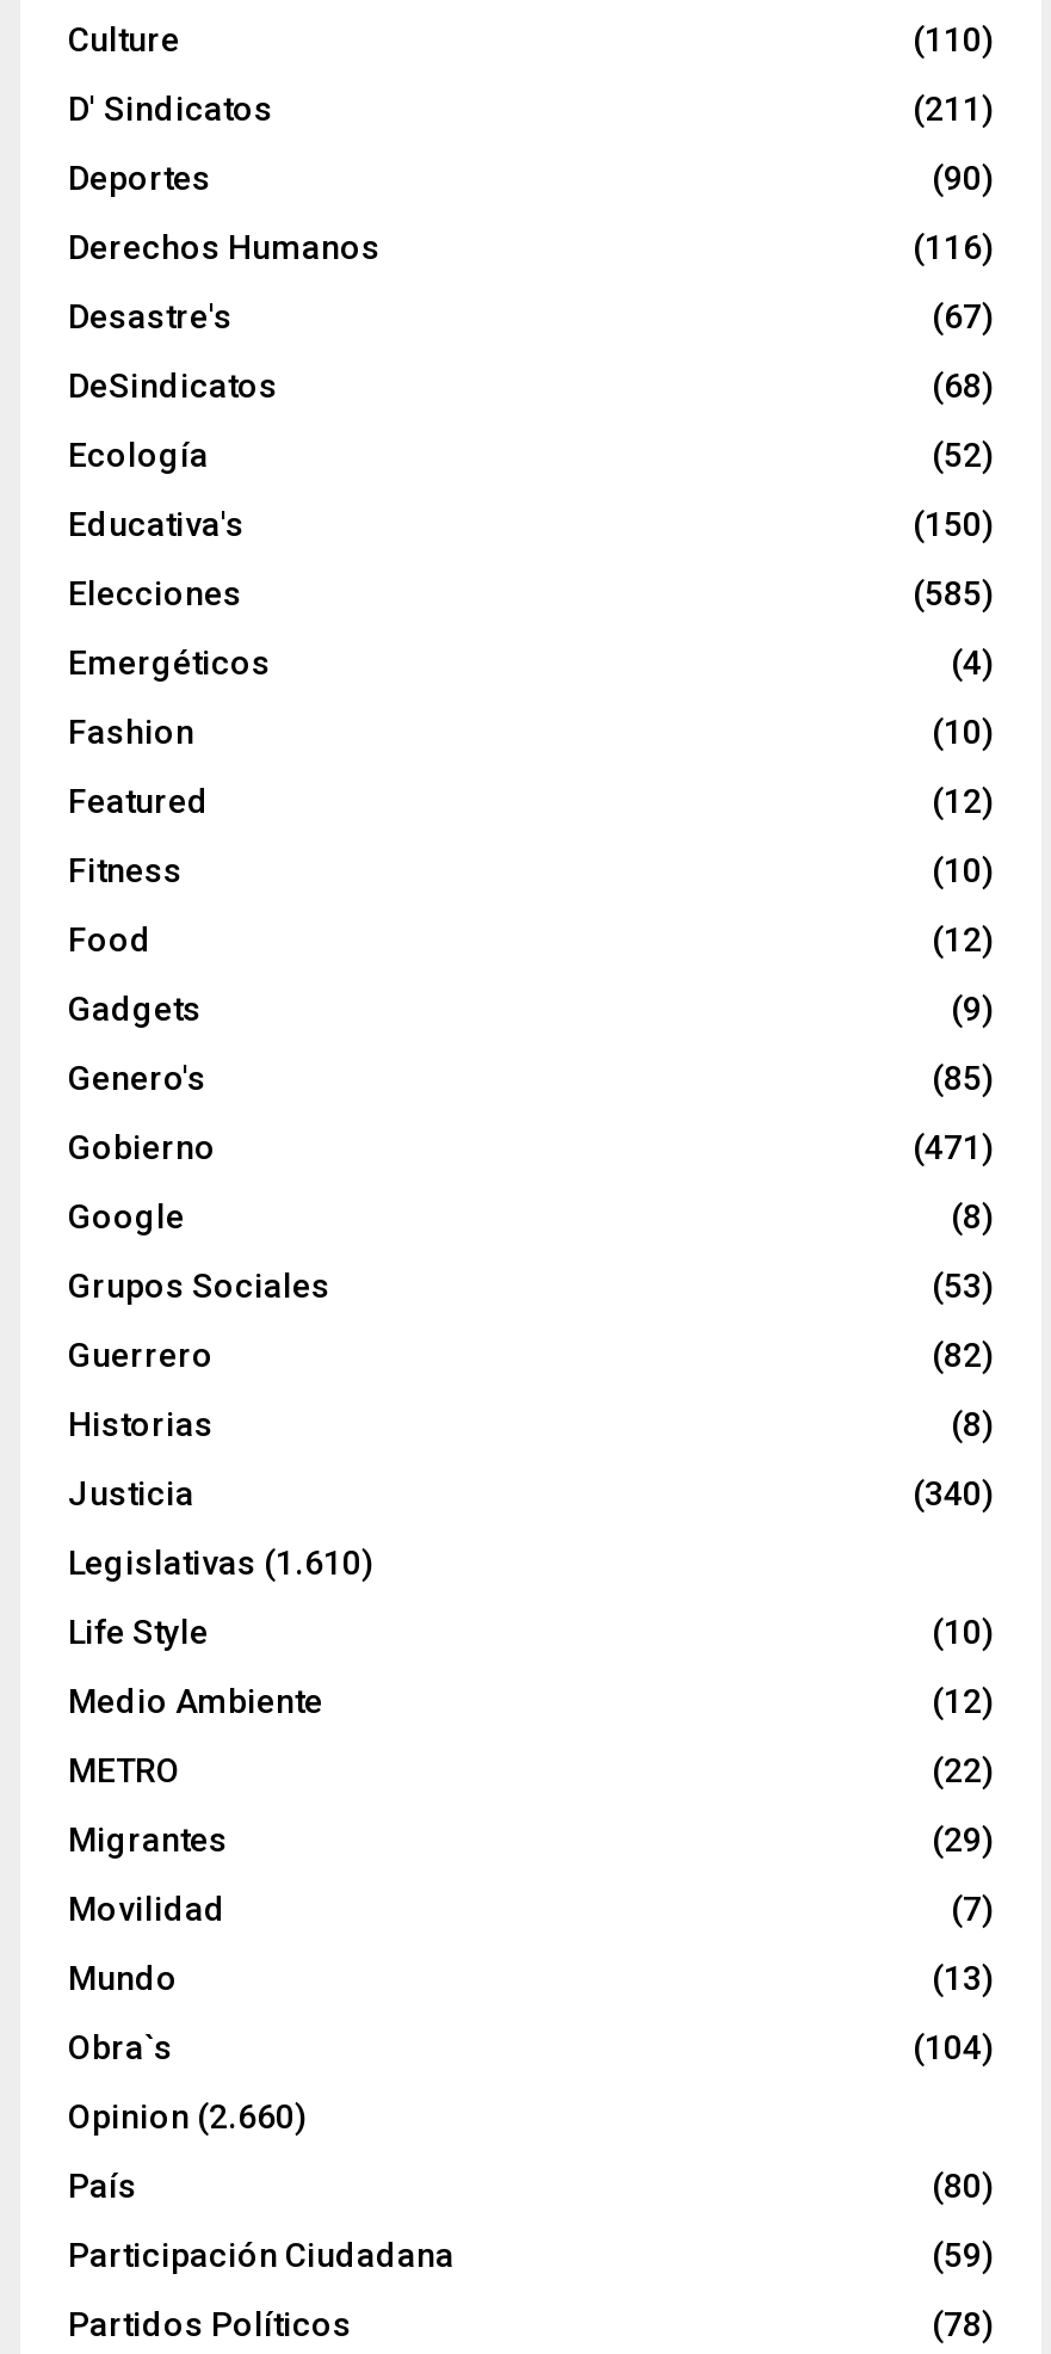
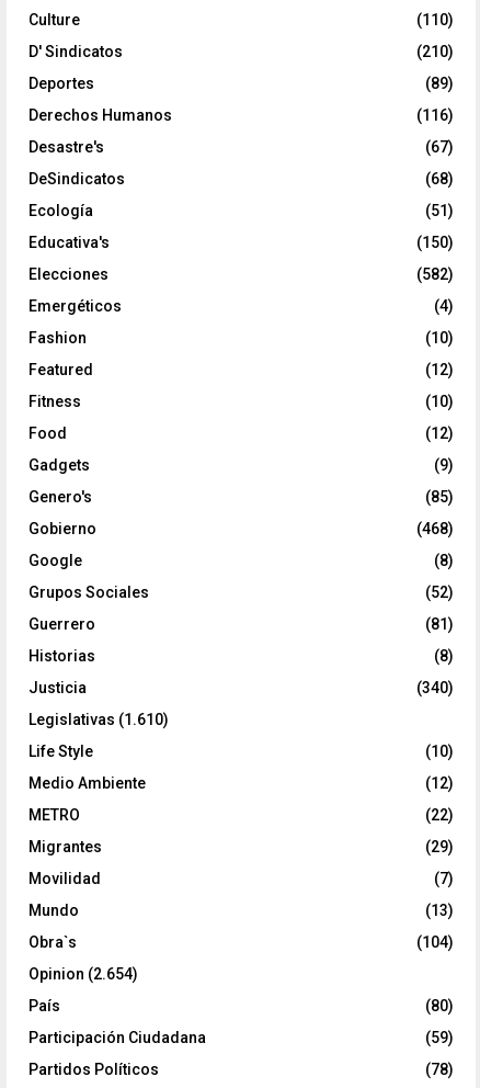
[913,90,994,128] (211) -> [416,42,454,60] (210)
[932,159,994,197] (90) -> [425,74,454,92] (89)
[932,436,994,474] (52) -> [425,201,454,219] (51)
[913,574,994,613] (585) -> [416,265,454,283] (582)
[913,1128,994,1166] (471) -> [416,519,454,537] (468)
[932,1267,994,1305] (53) -> [425,583,454,601] (52)
[932,1336,994,1374] (82) -> [425,615,454,632] (81)
[68,2098,307,2136] Opinion (2.660) -> [28,965,138,982] Opinion (2.654)

